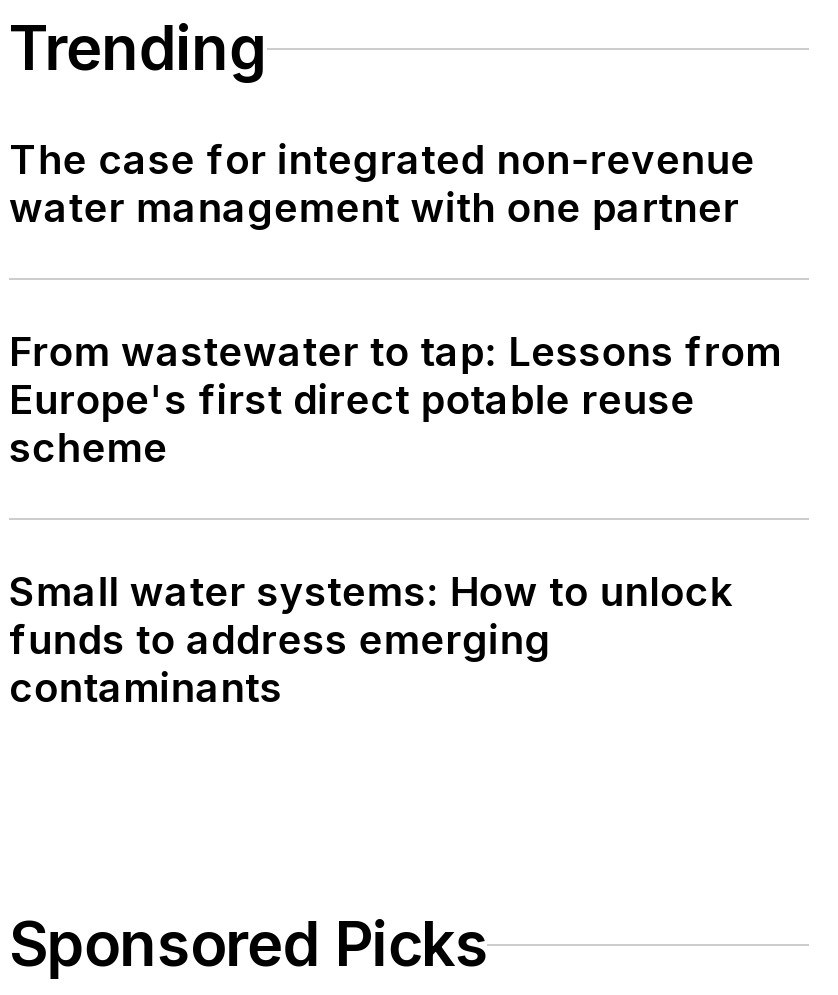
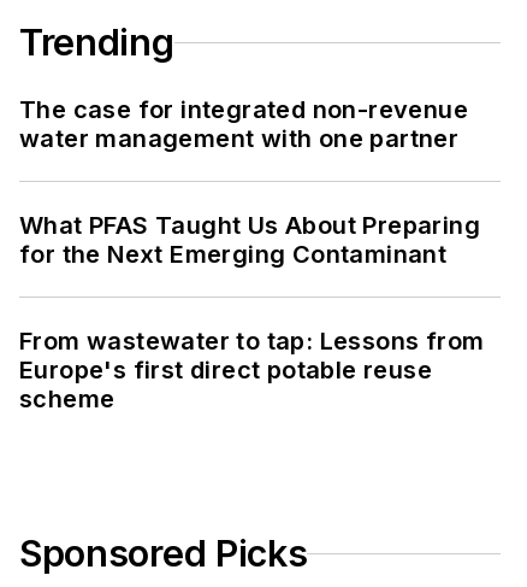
none -> [19,211,480,269] What PFAS Taught Us About Preparing | for the Next Emerging Contaminant
moved [9,328,782,472] -> [19,327,484,414]: From wastewater to tap: Lessons from | Europe's first direct potable reuse | scheme
[9,568,732,712] Small water systems: How to unlock | funds to address emerging | contaminants -> none

